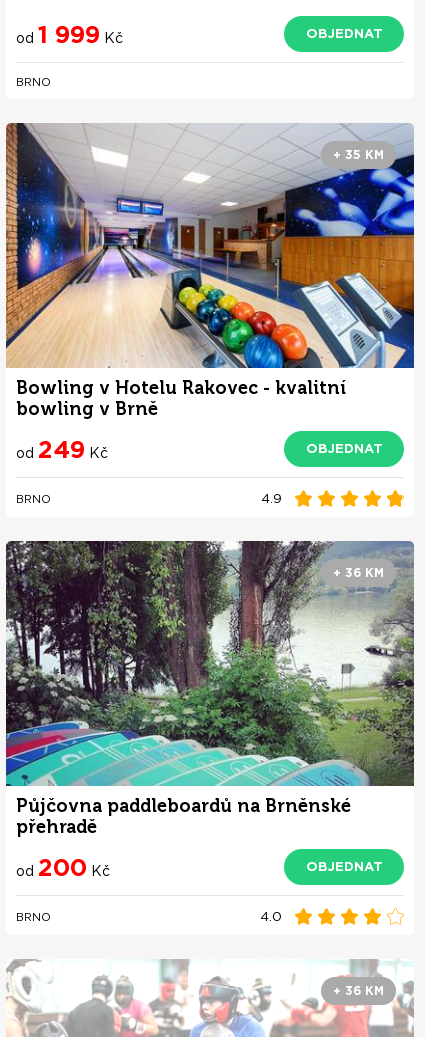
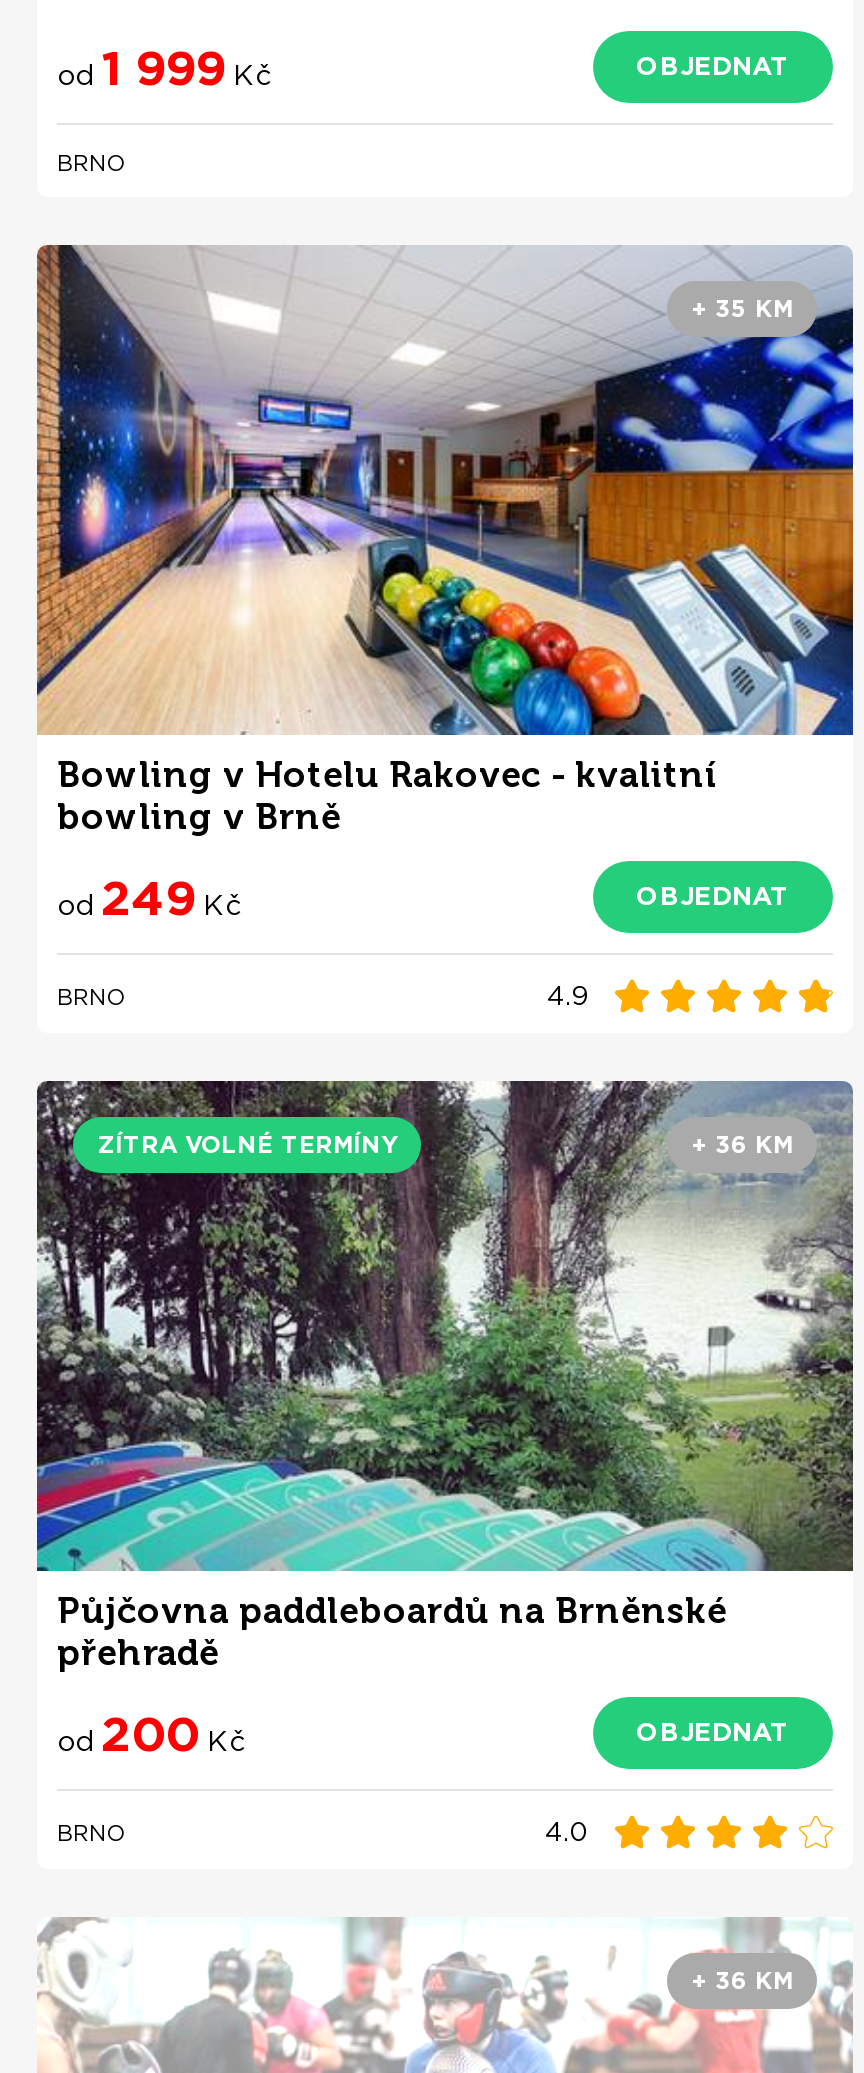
none -> [97,1129,397,1159] ZÍTRA VOLNÉ TERMÍNY

